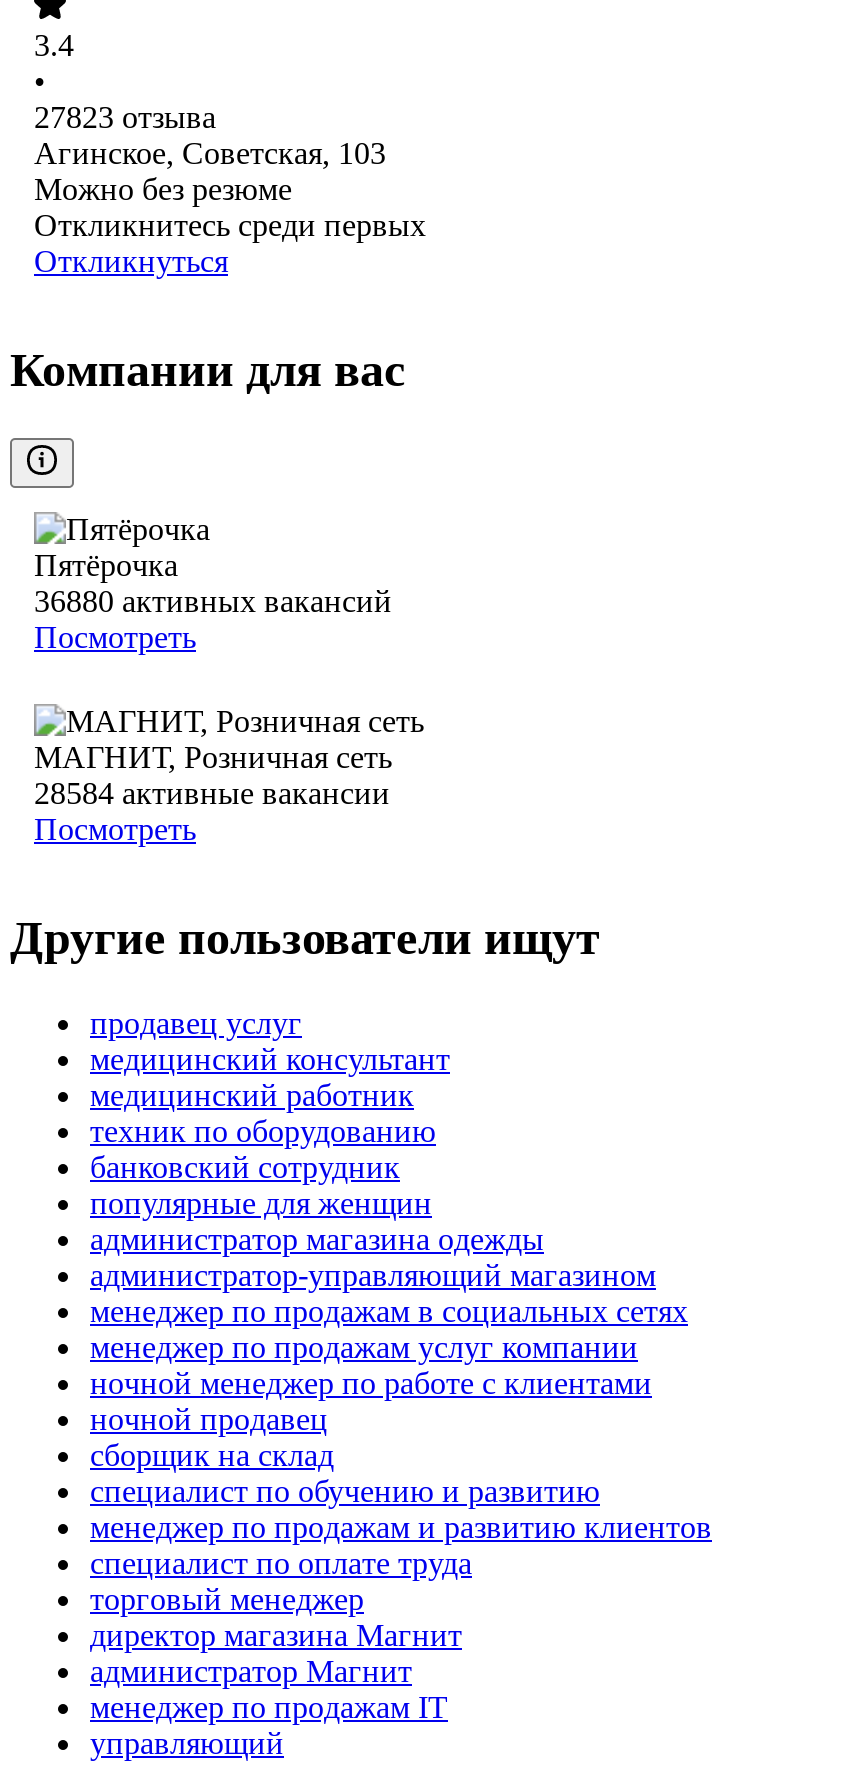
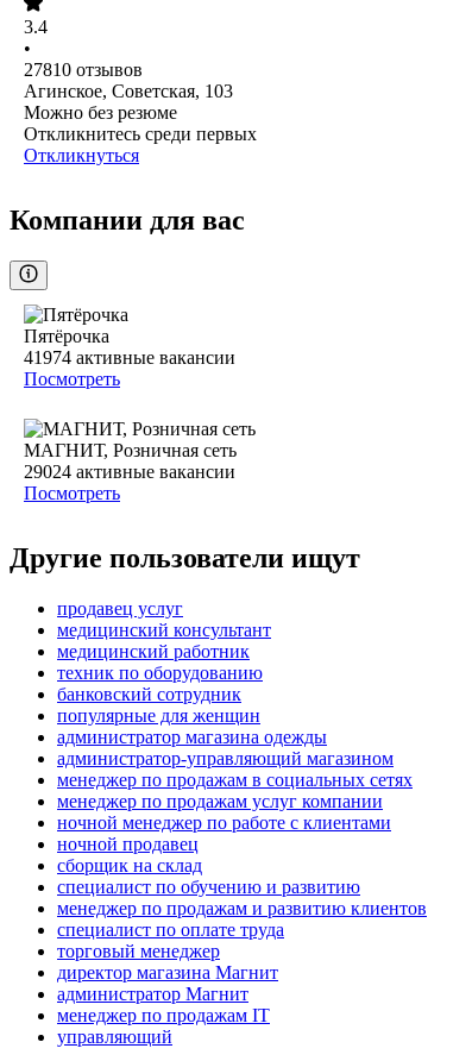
[34,101,216,135] 27823 отзыва -> [24,60,143,80] 27810 отзывов
[34,585,392,619] 36880 активных вакансий -> [24,348,235,368] 41974 активные вакансии
[34,777,390,811] 28584 активные вакансии -> [24,462,235,482] 29024 активные вакансии

